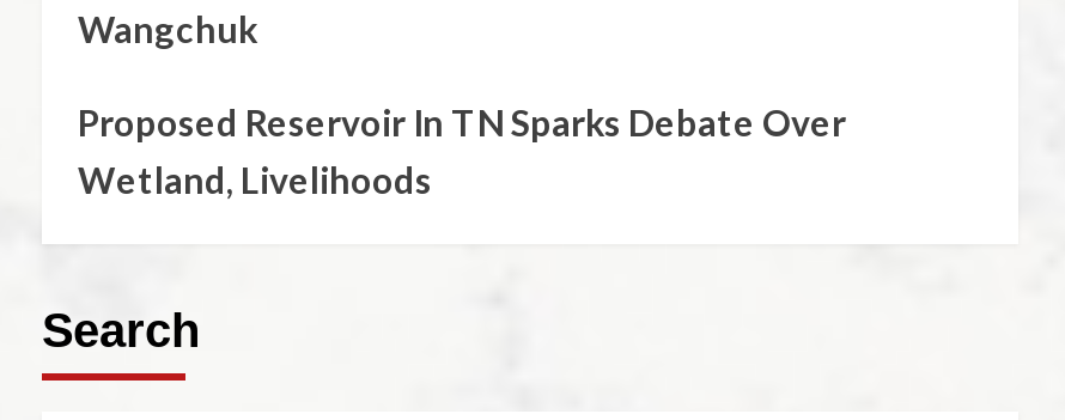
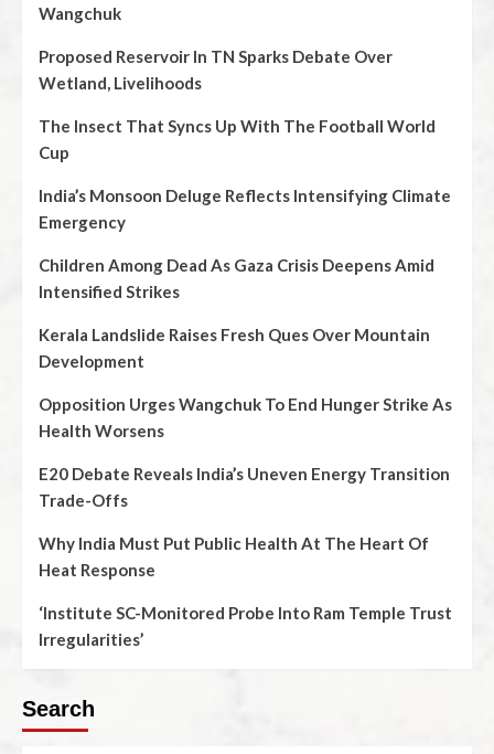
none -> [39,116,452,649] The Insect That Syncs Up With The Football World | Cup | India’s Monsoon Deluge Reflects Intensifying Climate | Emergency | Children Among Dead As Gaza Crisis Deepens Amid | Intensified Strikes | Kerala Landslide Raises Fresh Ques Over Mountain | Development | Opposition Urges Wangchuk To End Hunger Strike As | Health Worsens | E20 Debate Reveals India’s Uneven Energy Transition | Trade-Offs | Why India Must Put Public Health At The Heart Of | Heat Response | ‘Institute SC-Monitored Probe Into Ram Temple Trust | Irregularities’

